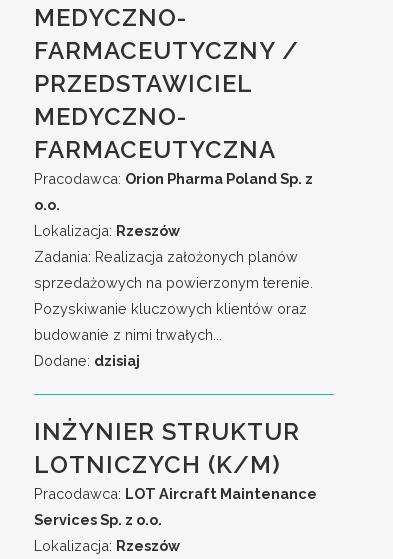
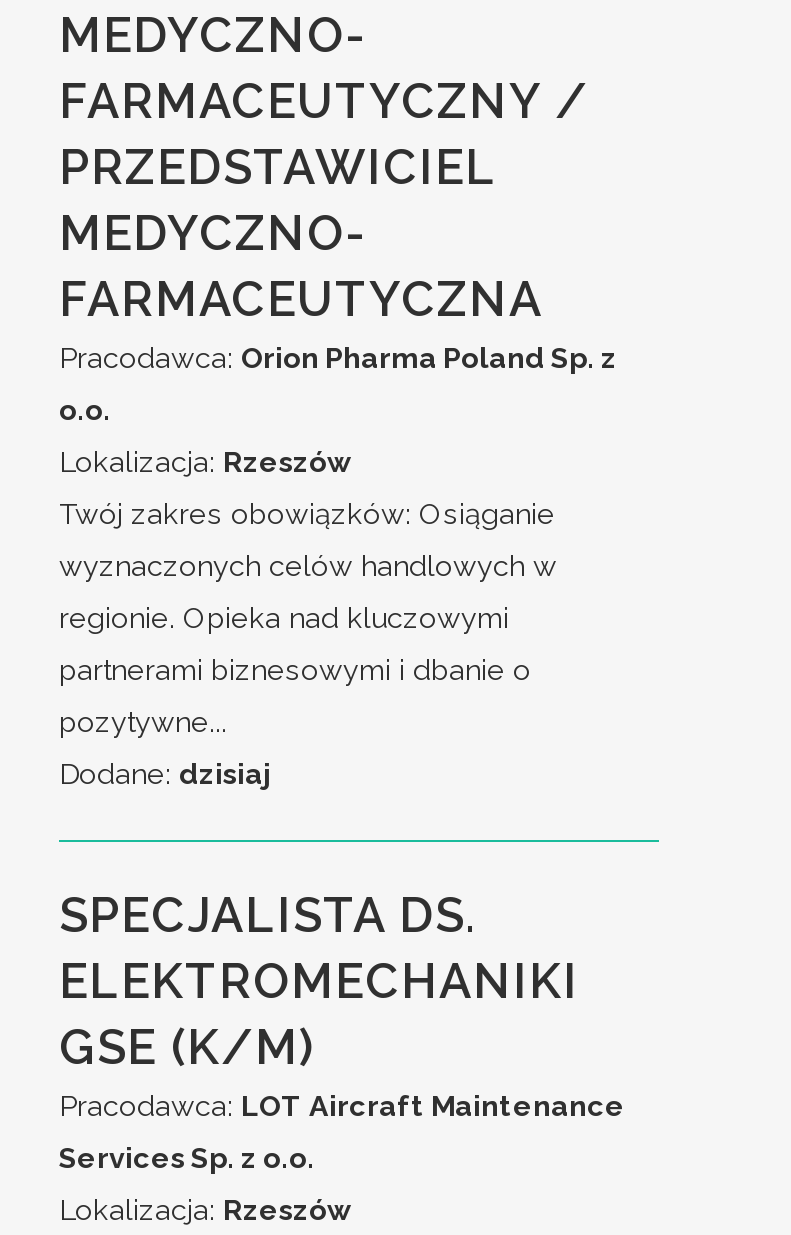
[34,248,313,343] Zadania: Realizacja założonych planów | sprzedażowych na powierzonym terenie. | Pozyskiwanie kluczowych klientów oraz | budowanie z nimi trwałych... -> [59,496,557,738] Twój zakres obowiązków: Osiąganie | wyznaczonych celów handlowych w | regionie. Opieka nad kluczowymi | partnerami biznesowymi i dbanie o | pozytywne...
[34,417,300,479] INŻYNIER STRUKTUR | LOTNICZYCH (K/M) -> [59,886,579,1076] SPECJALISTA DS. | ELEKTROMECHANIKI | GSE (K/M)

